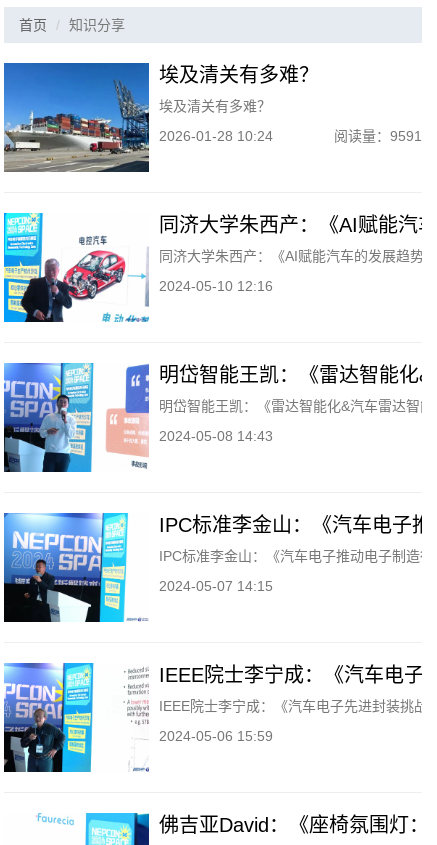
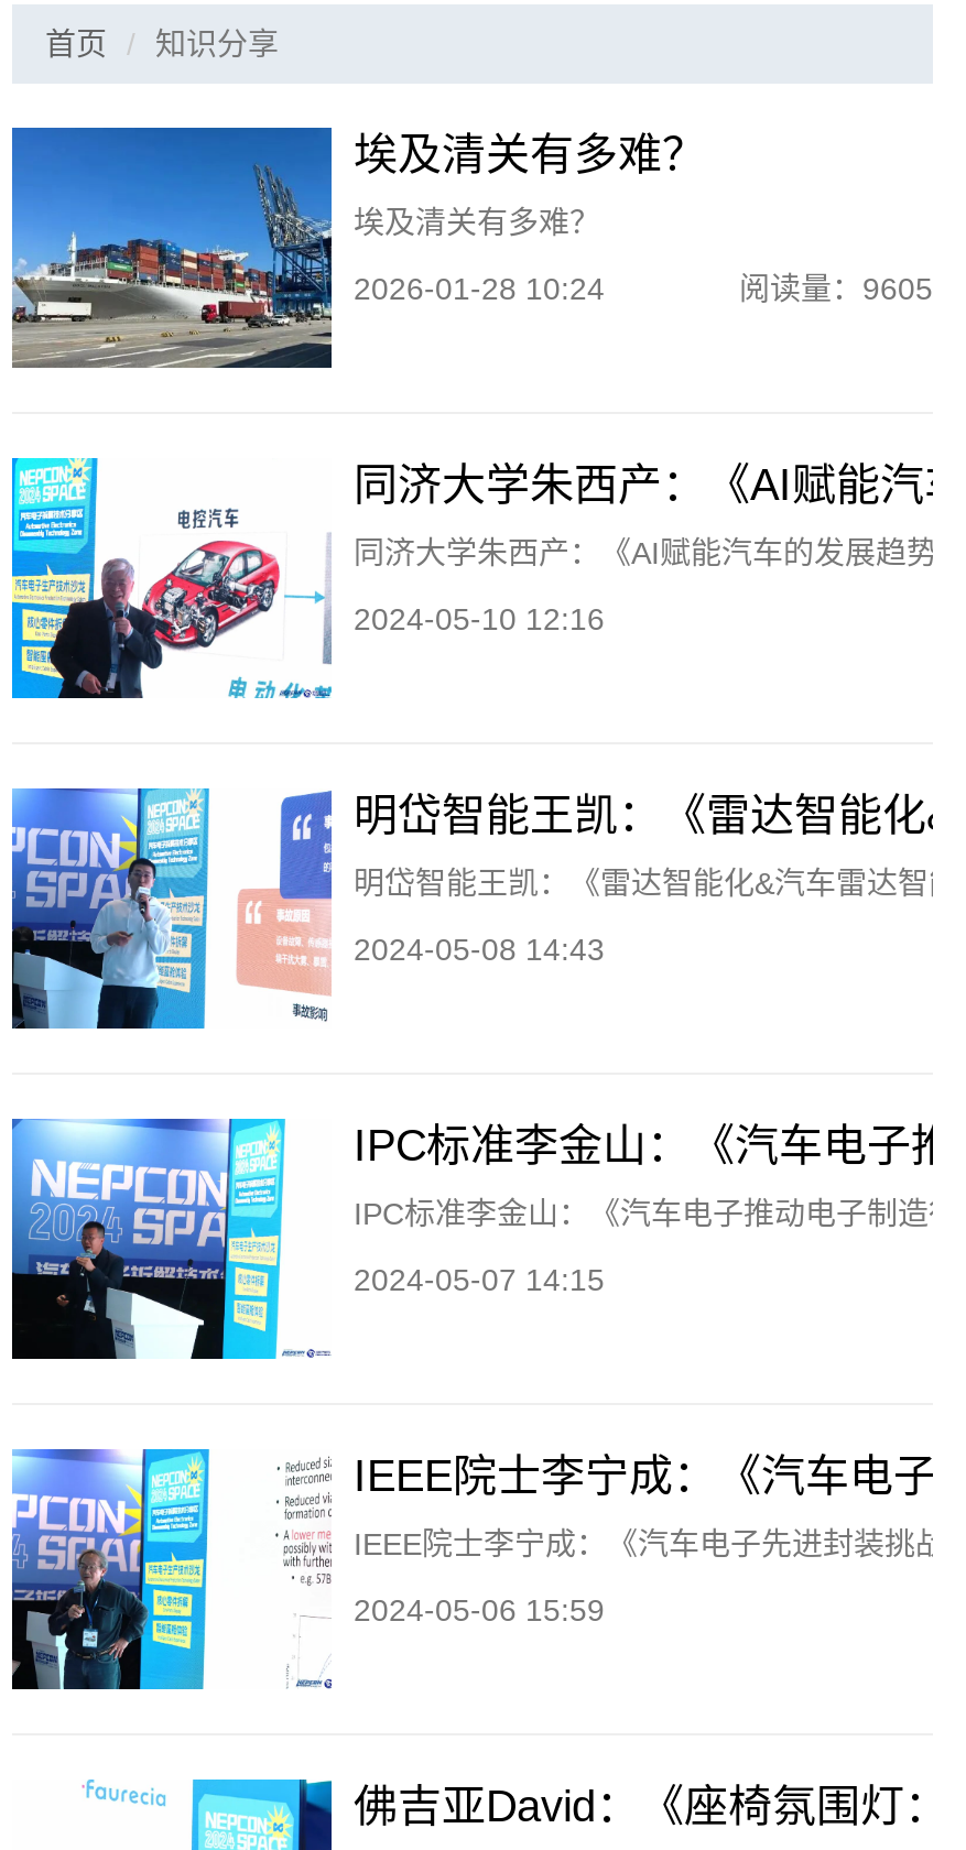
[334,128,422,144] 阅读量：9591 -> [739,271,933,306] 阅读量：9605

